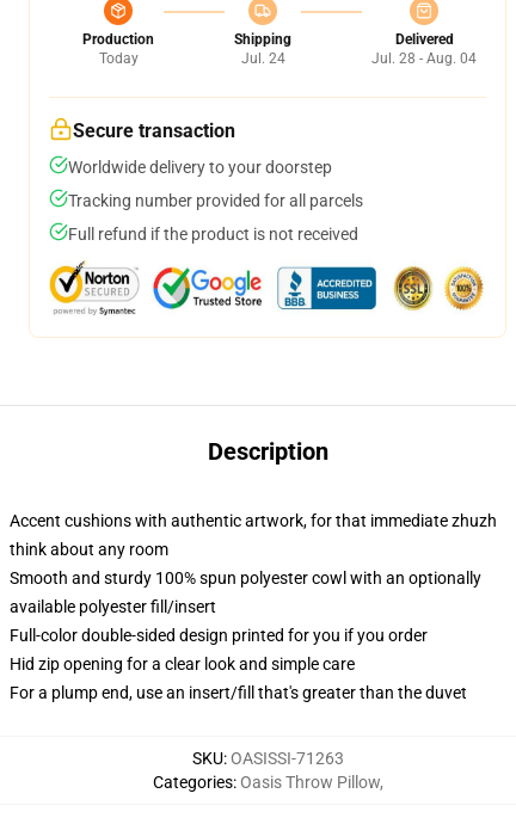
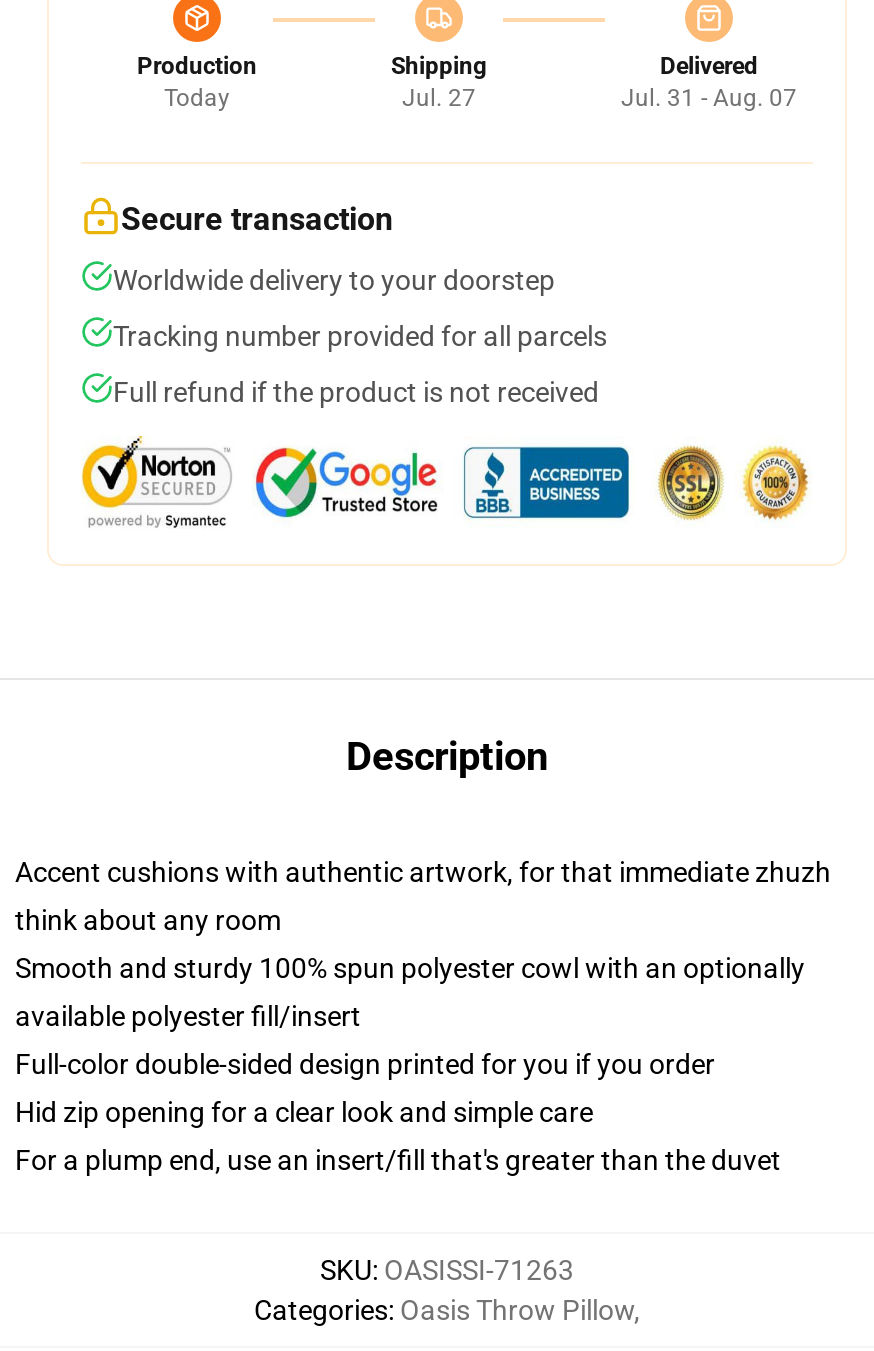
[241,50,285,67] Jul. 24 -> [402,84,476,112] Jul. 27
[371,50,477,67] Jul. 28 - Aug. 04 -> [621,84,797,112] Jul. 31 - Aug. 07

